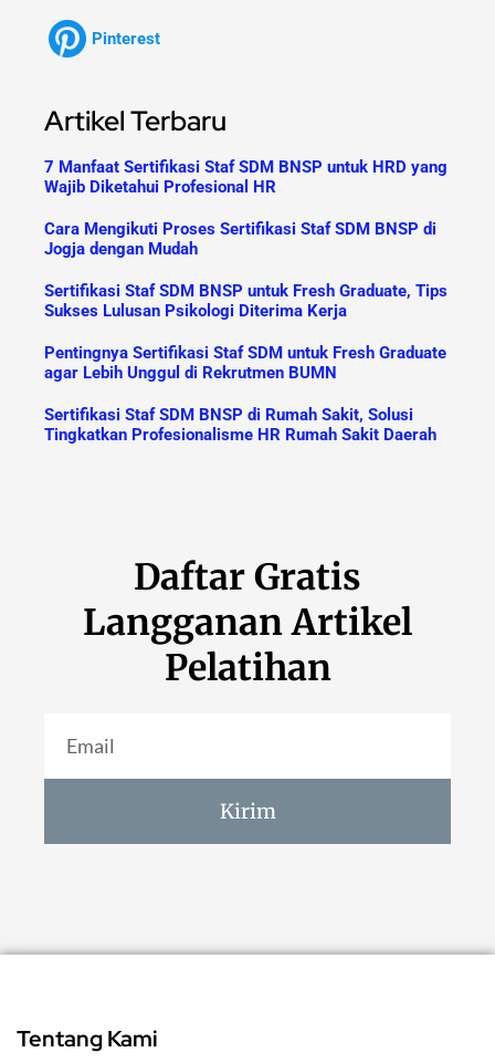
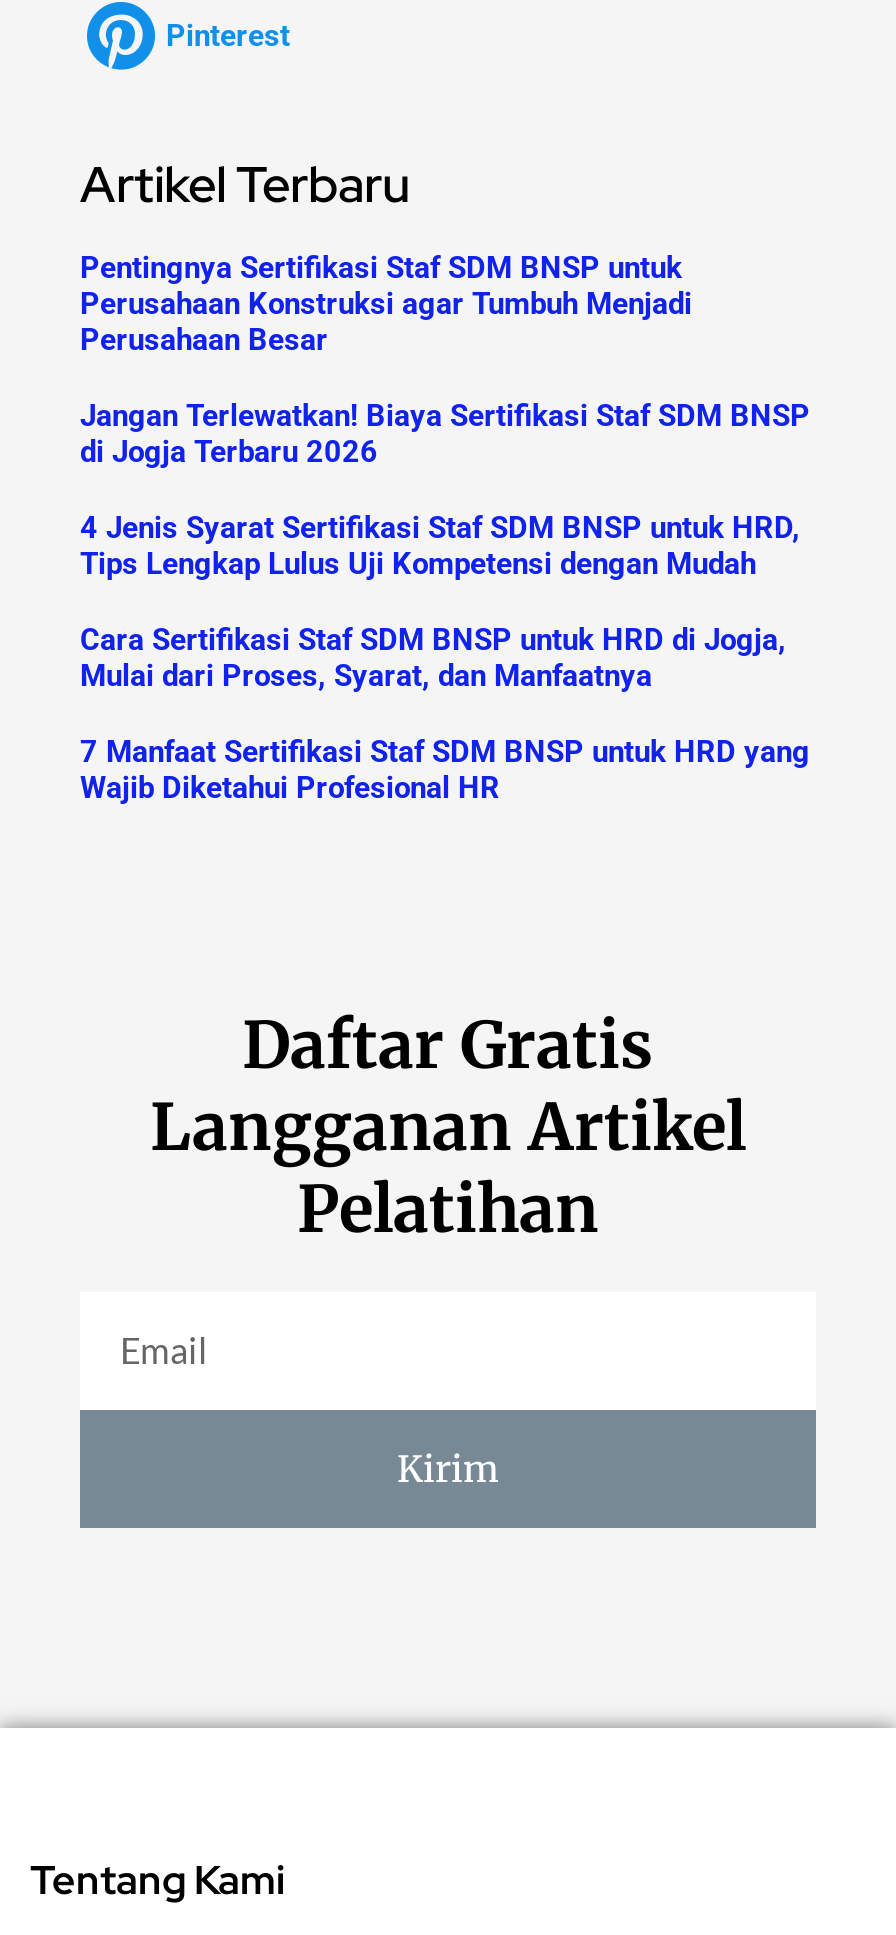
none -> [80,250,810,694] Pentingnya Sertifikasi Staf SDM BNSP untuk | Perusahaan Konstruksi agar Tumbuh Menjadi | Perusahaan Besar | Jangan Terlewatkan! Biaya Sertifikasi Staf SDM BNSP | di Jogja Terbaru 2026 | 4 Jenis Syarat Sertifikasi Staf SDM BNSP untuk HRD, | Tips Lengkap Lulus Uji Kompetensi dengan Mudah | Cara Sertifikasi Staf SDM BNSP untuk HRD di Jogja, | Mulai dari Proses, Syarat, dan Manfaatnya
moved [44,157,447,197] -> [80,734,810,806]: 7 Manfaat Sertifikasi Staf SDM BNSP untuk HRD yang | Wajib Diketahui Profesional HR
[44,219,447,445] Cara Mengikuti Proses Sertifikasi Staf SDM BNSP di | Jogja dengan Mudah | Sertifikasi Staf SDM BNSP untuk Fresh Graduate, Tips | Sukses Lulusan Psikologi Diterima Kerja | Pentingnya Sertifikasi Staf SDM untuk Fresh Graduate | agar Lebih Unggul di Rekrutmen BUMN | Sertifikasi Staf SDM BNSP di Rumah Sakit, Solusi | Tingkatkan Profesionalisme HR Rumah Sakit Daerah -> none

